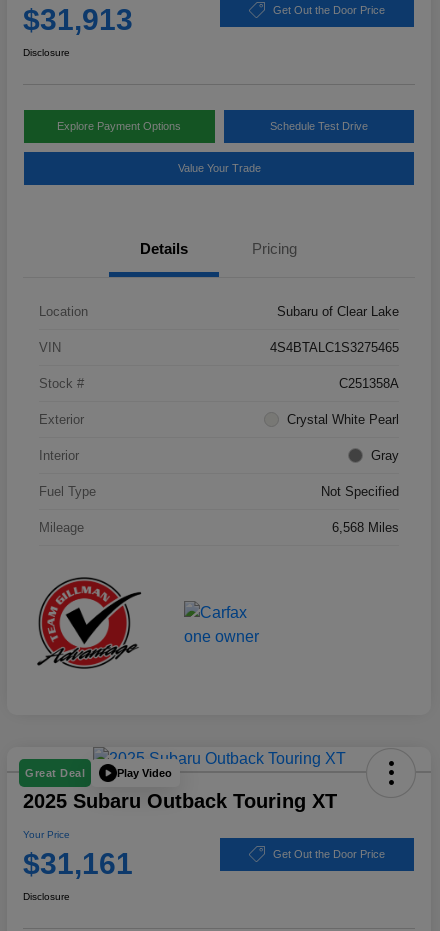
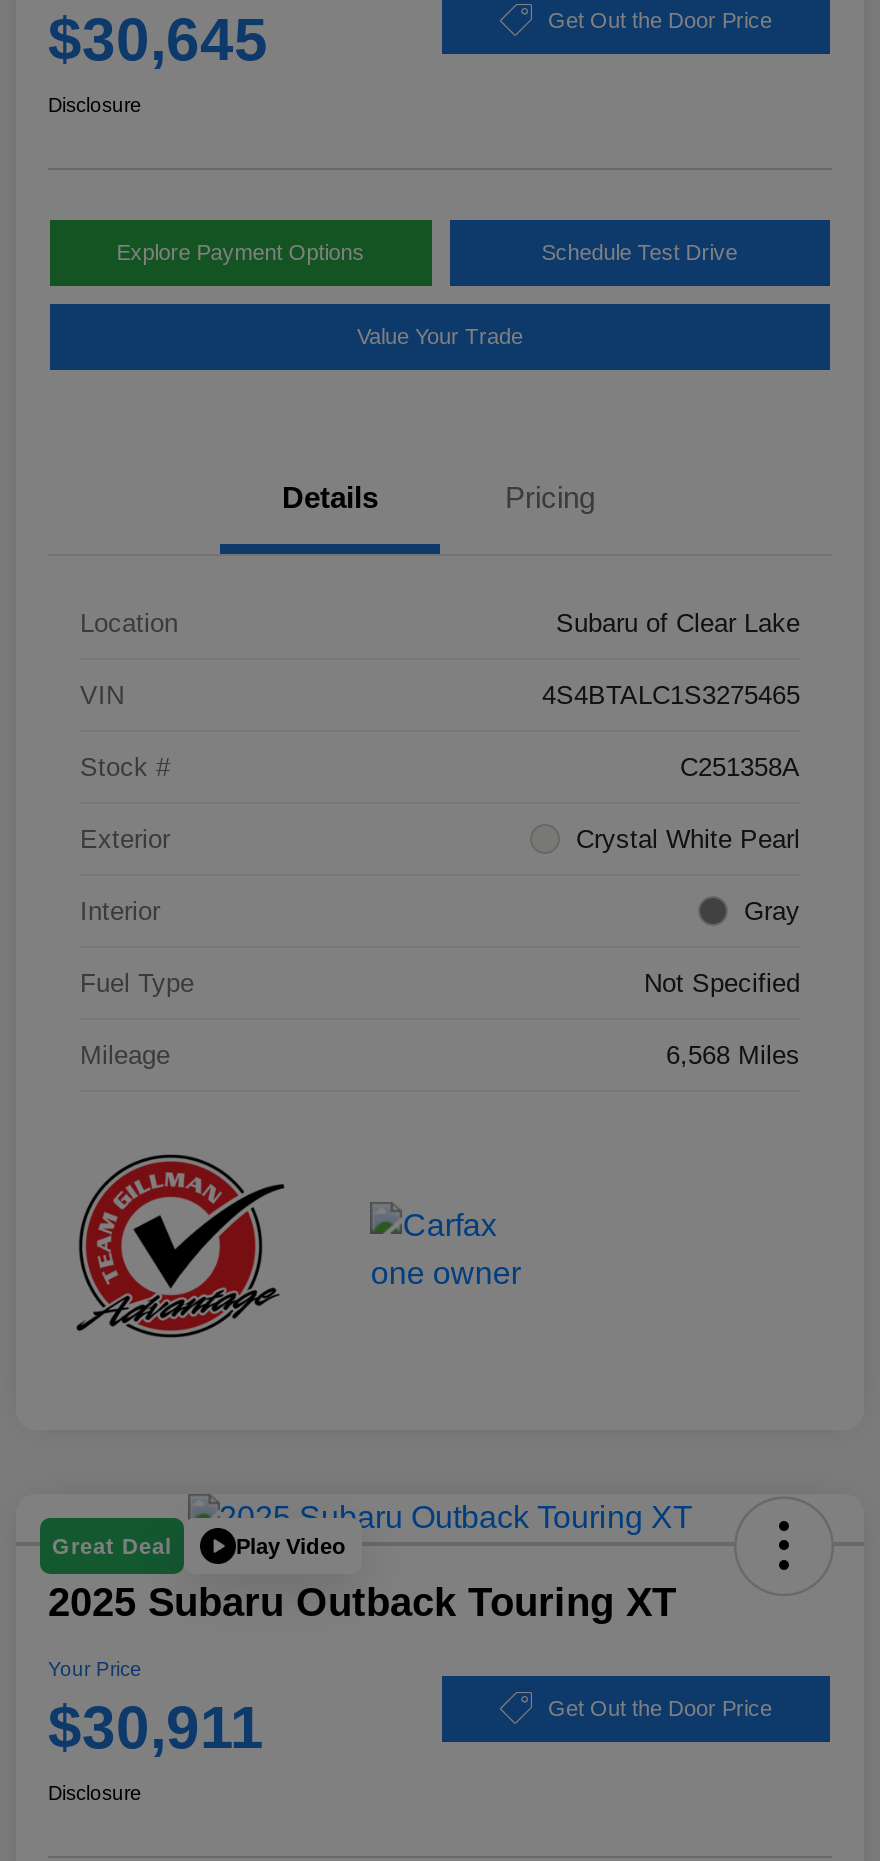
[23,3,133,36] $31,913 -> [48,6,268,72] $30,645
[23,847,133,880] $31,161 -> [48,1694,264,1760] $30,911

